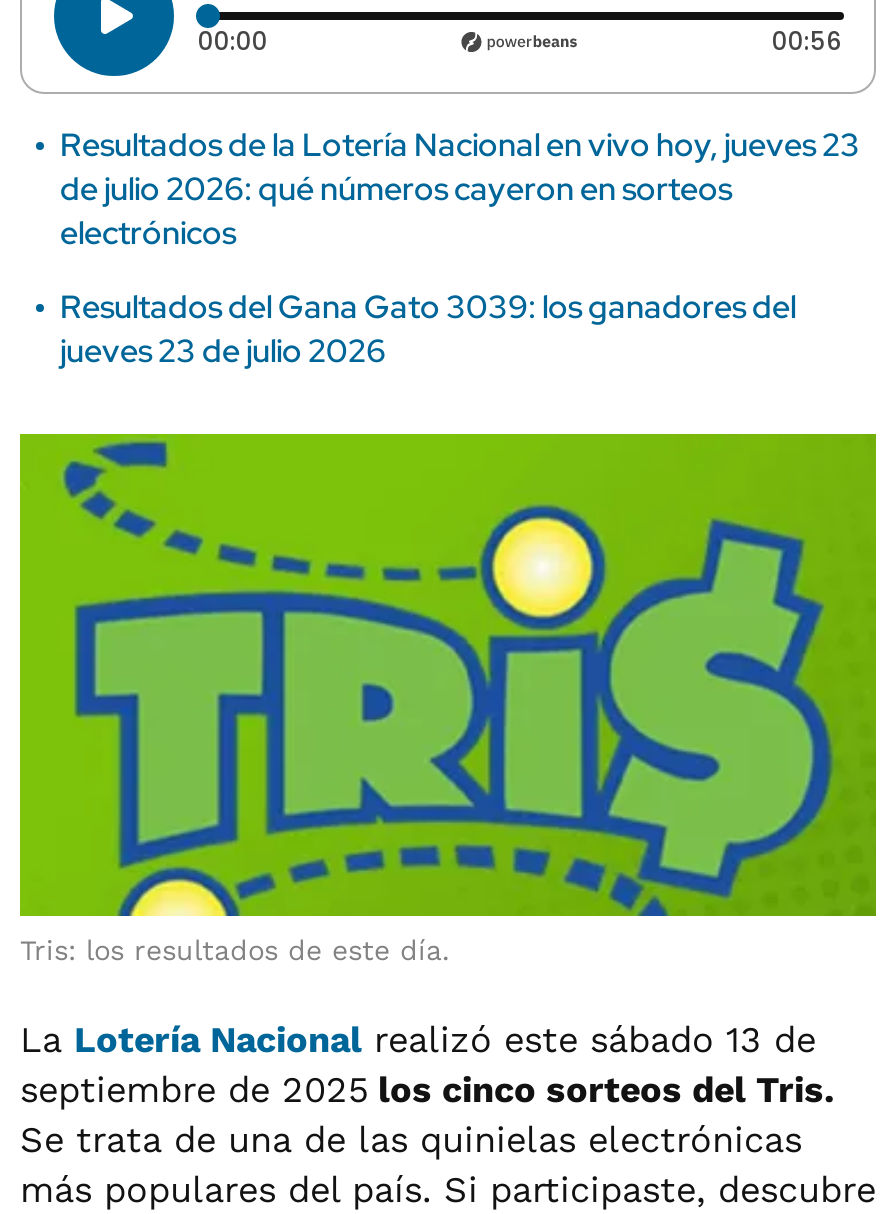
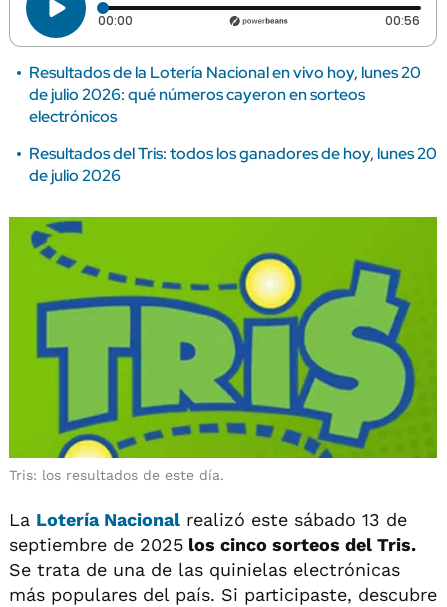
[60,124,860,166] Resultados de la Lotería Nacional en vivo hoy, jueves 23 -> [29,62,421,83] Resultados de la Lotería Nacional en vivo hoy, lunes 20
[60,286,796,372] Resultados del Gana Gato 3039: los ganadores del | jueves 23 de julio 2026 -> [29,143,437,186] Resultados del Tris: todos los ganadores de hoy, lunes 20 | de julio 2026

